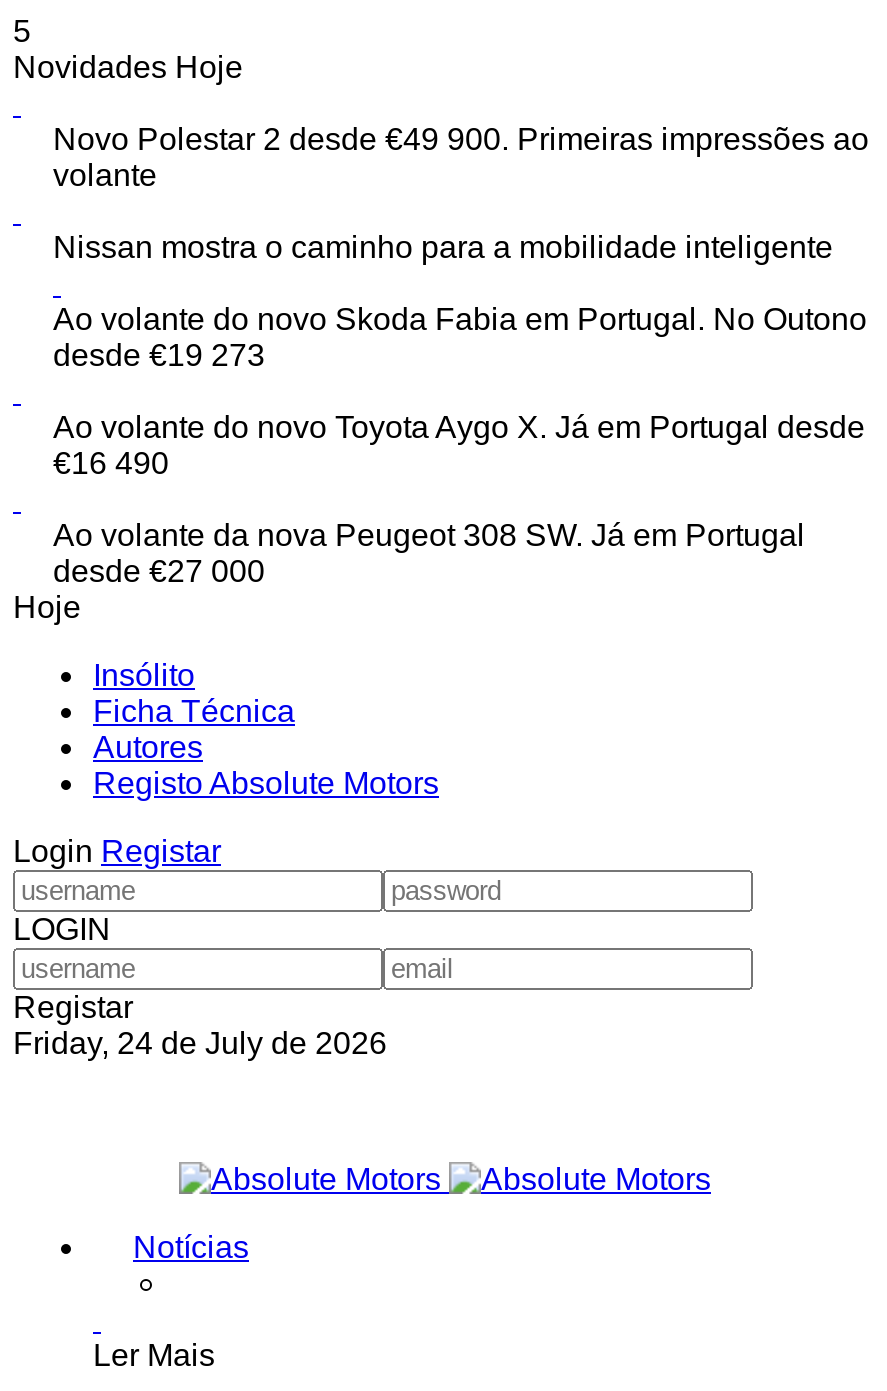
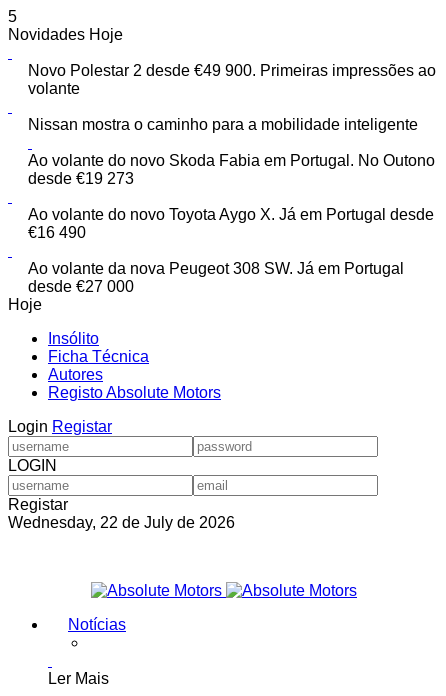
[13,1026,387,1060] Friday, 24 de July de 2026 -> [8,514,235,531] Wednesday, 22 de July de 2026

